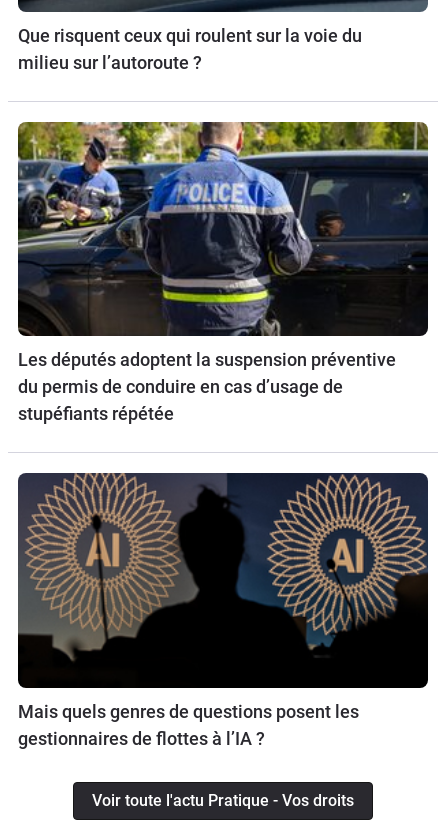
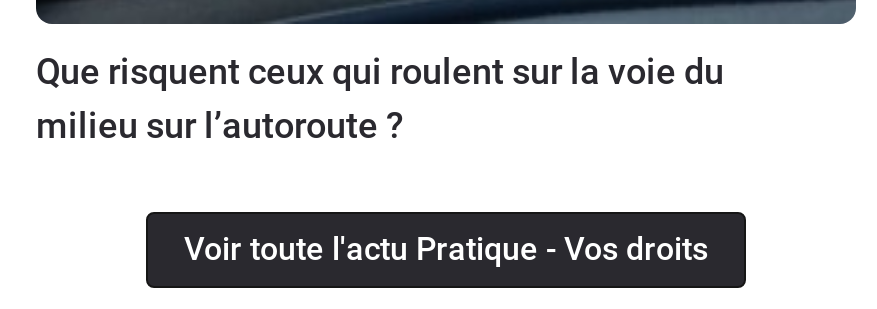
[17,106,428,424] [image] | Les députés adoptent la suspension préventive | du permis de conduire en cas d’usage de | stupéfiants répétée -> none
[18,472,429,749] [image] | Mais quels genres de questions posent les | gestionnaires de flottes à l’IA ? -> none

